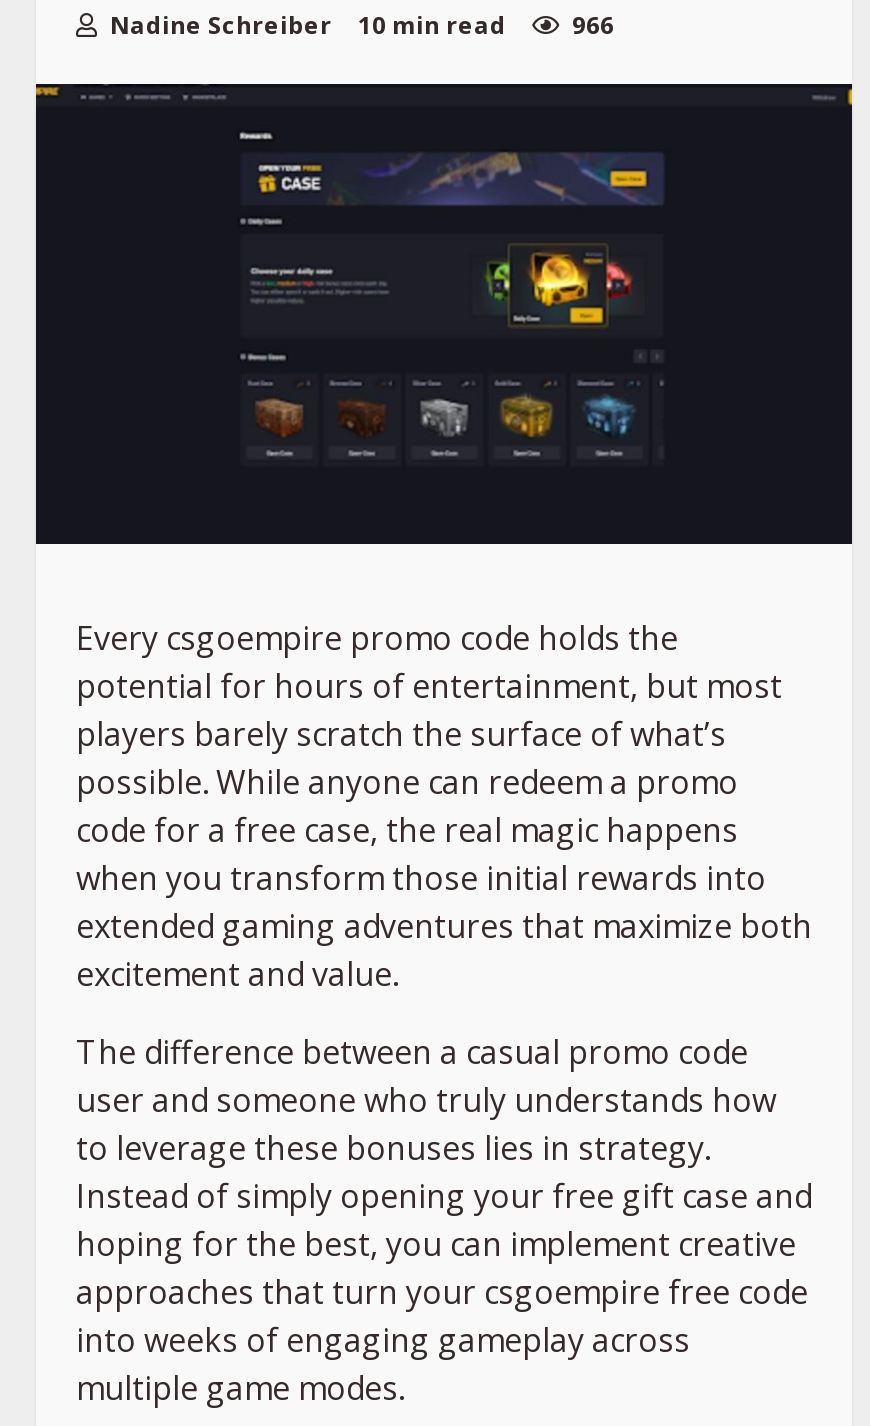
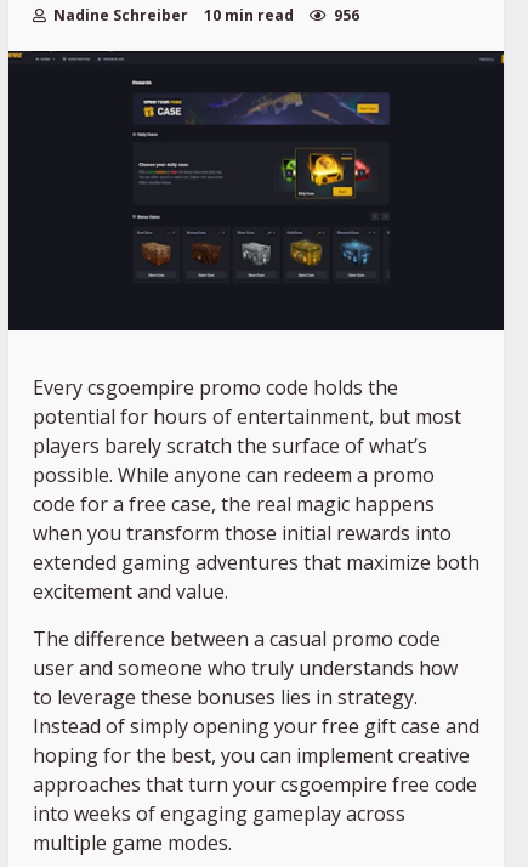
[104,8,614,42] Nadine Schreiber 10 min read 966 -> [50,5,359,26] Nadine Schreiber 10 min read 956

